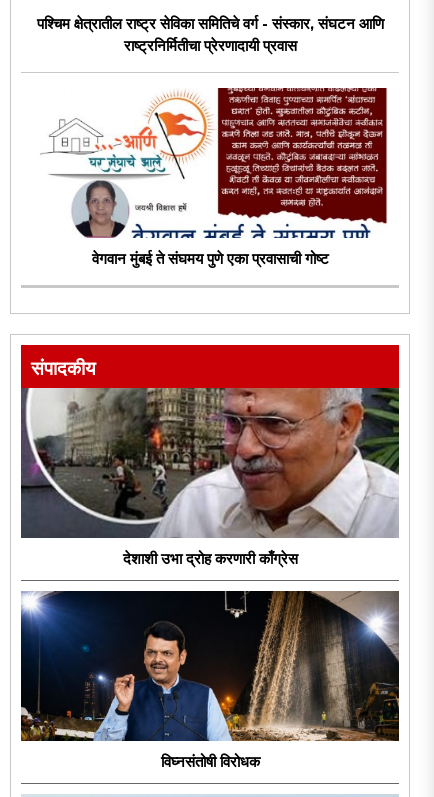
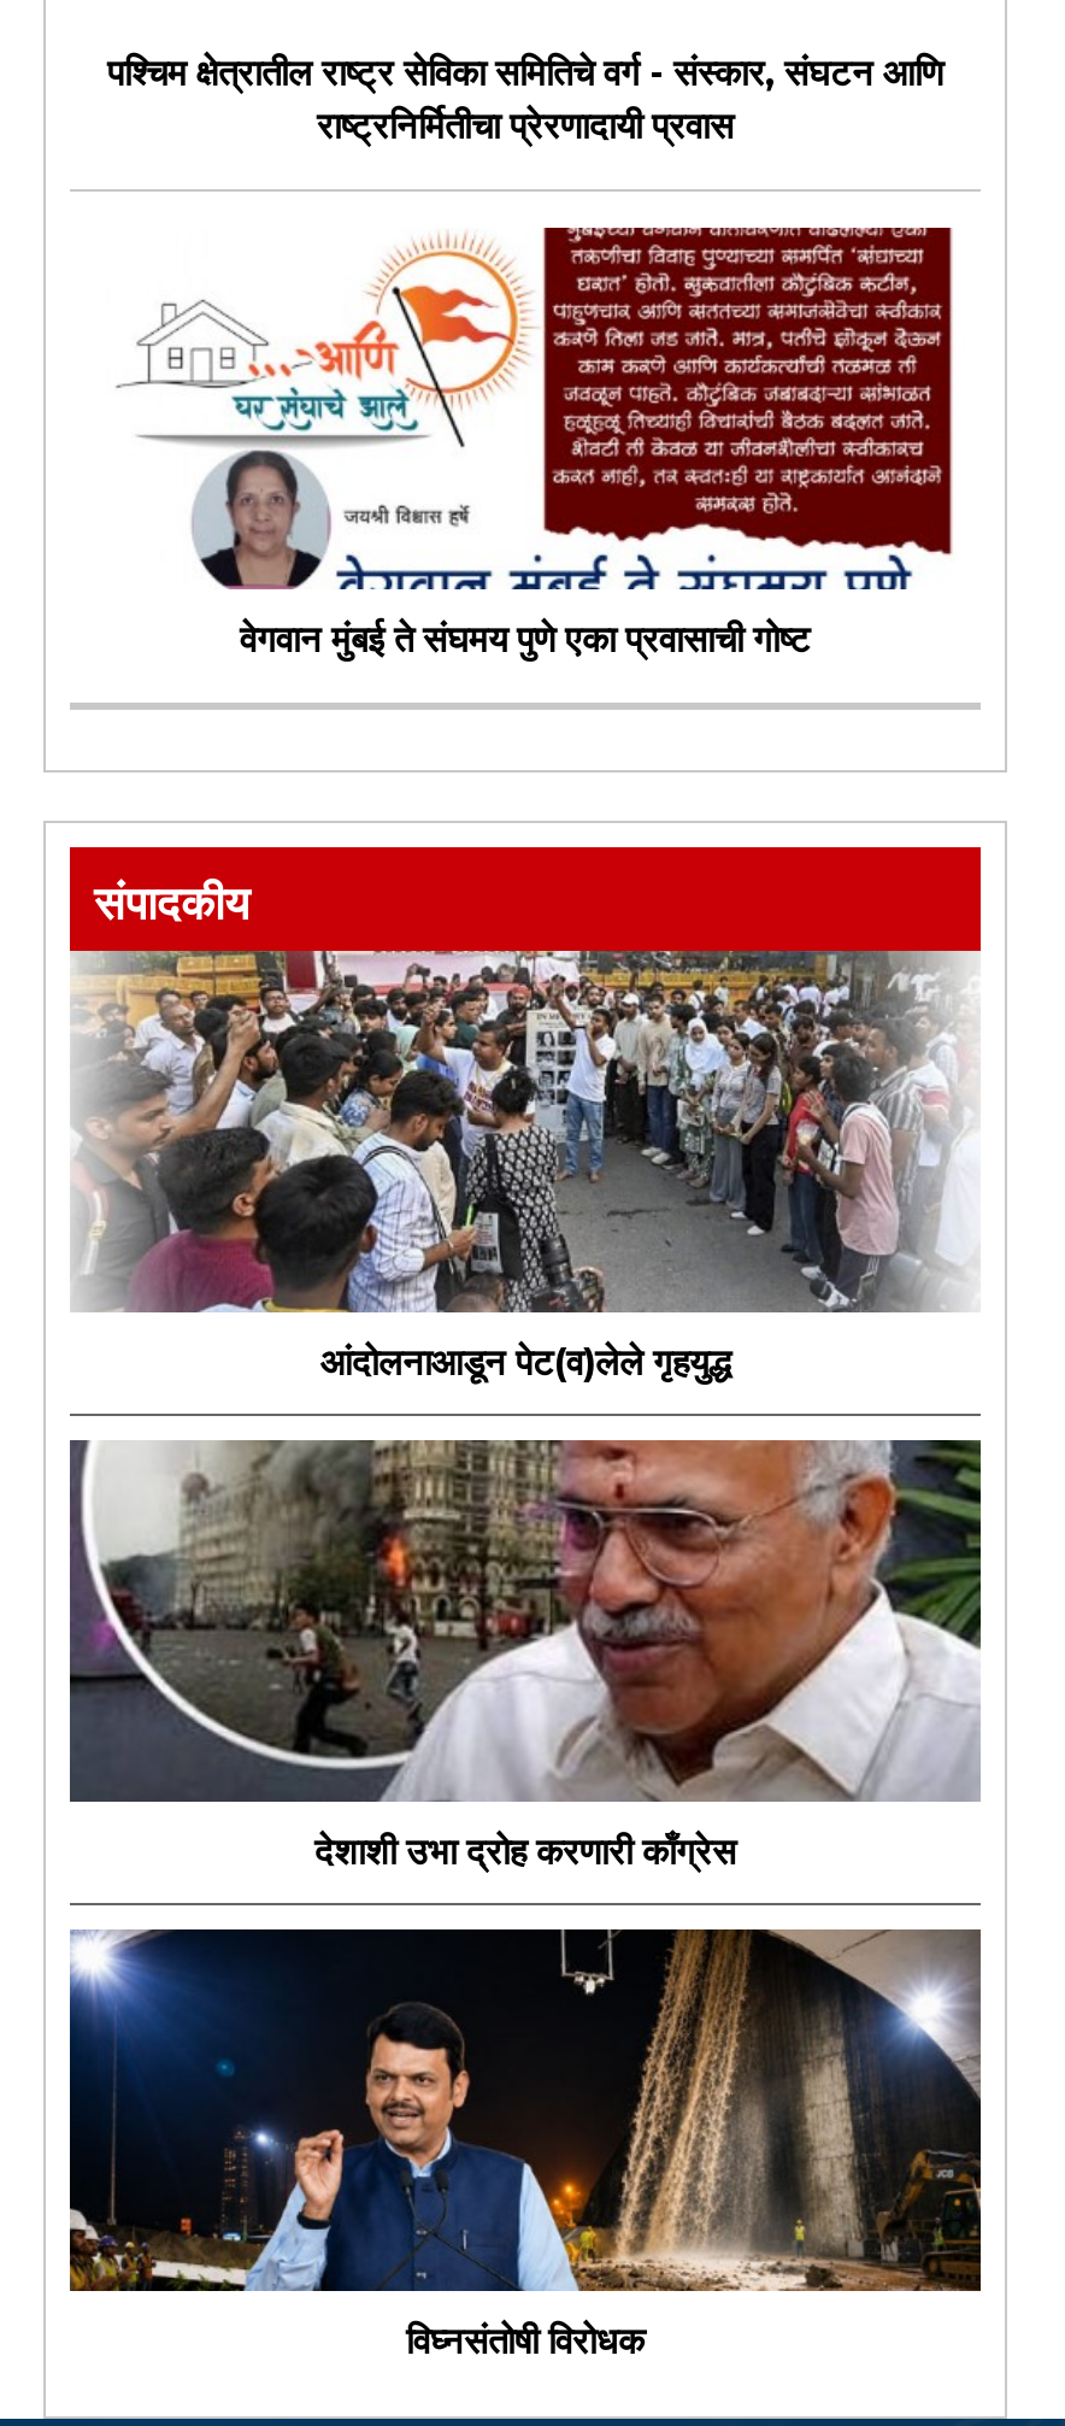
none -> [72,948,981,1385] [image] | आंदोलनाआडून पेट(व)लेले गृहयुद्ध

